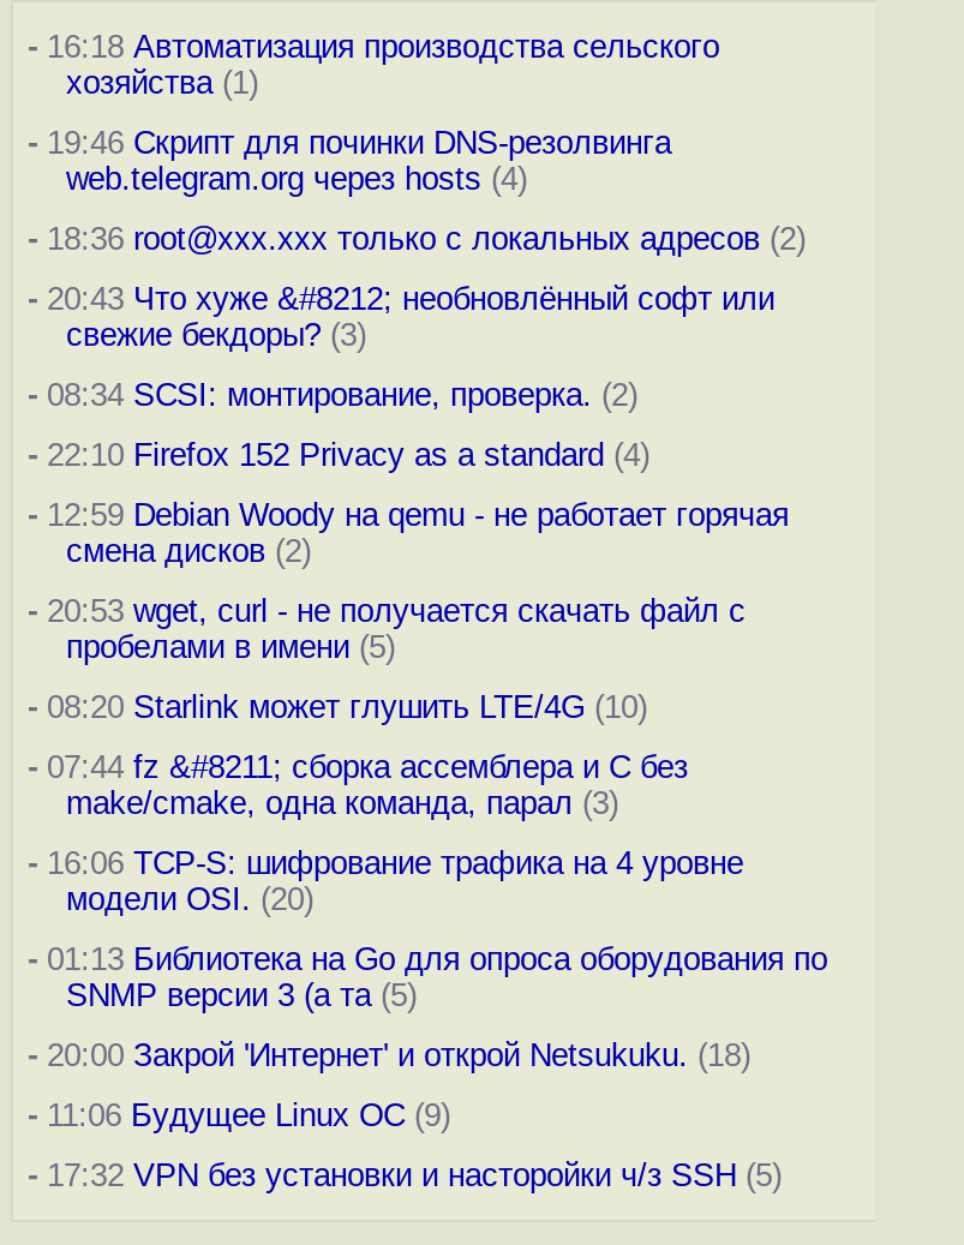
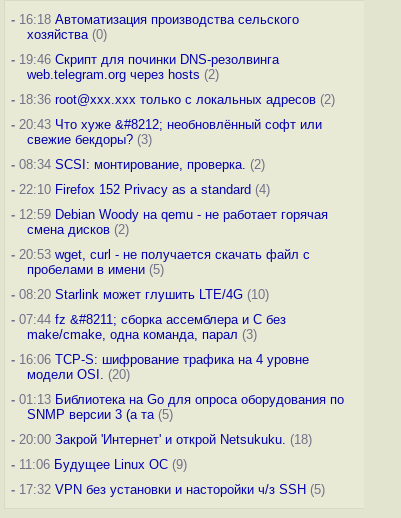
[66,65,258,101] хозяйства (1) -> [27,27,107,42] хозяйства (0)
[66,161,527,197] web.telegram.org через hosts (4) -> [27,67,219,82] web.telegram.org через hosts (2)

